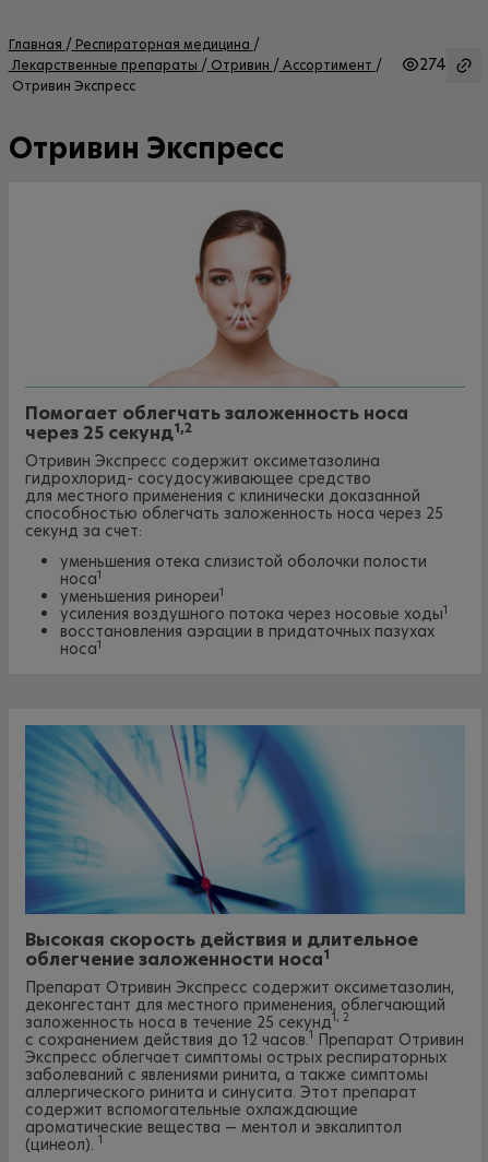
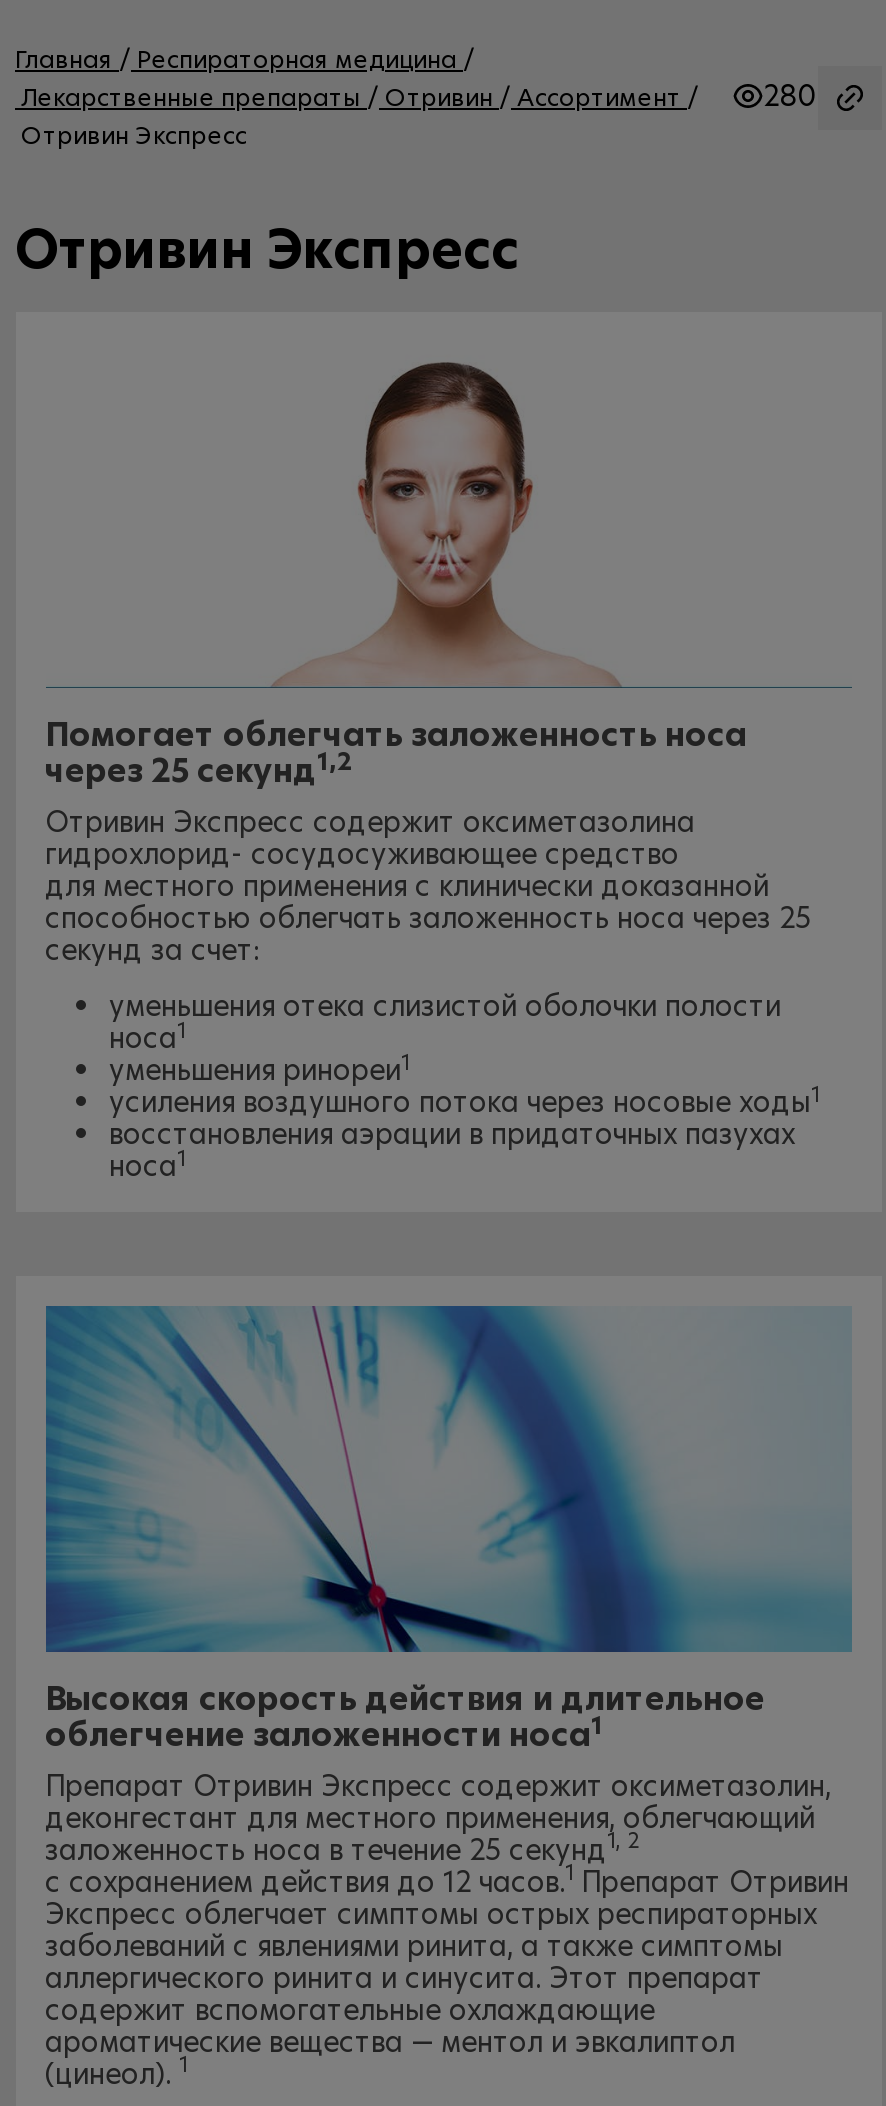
[419,54,446,75] 274 -> [763,76,817,116] 280

